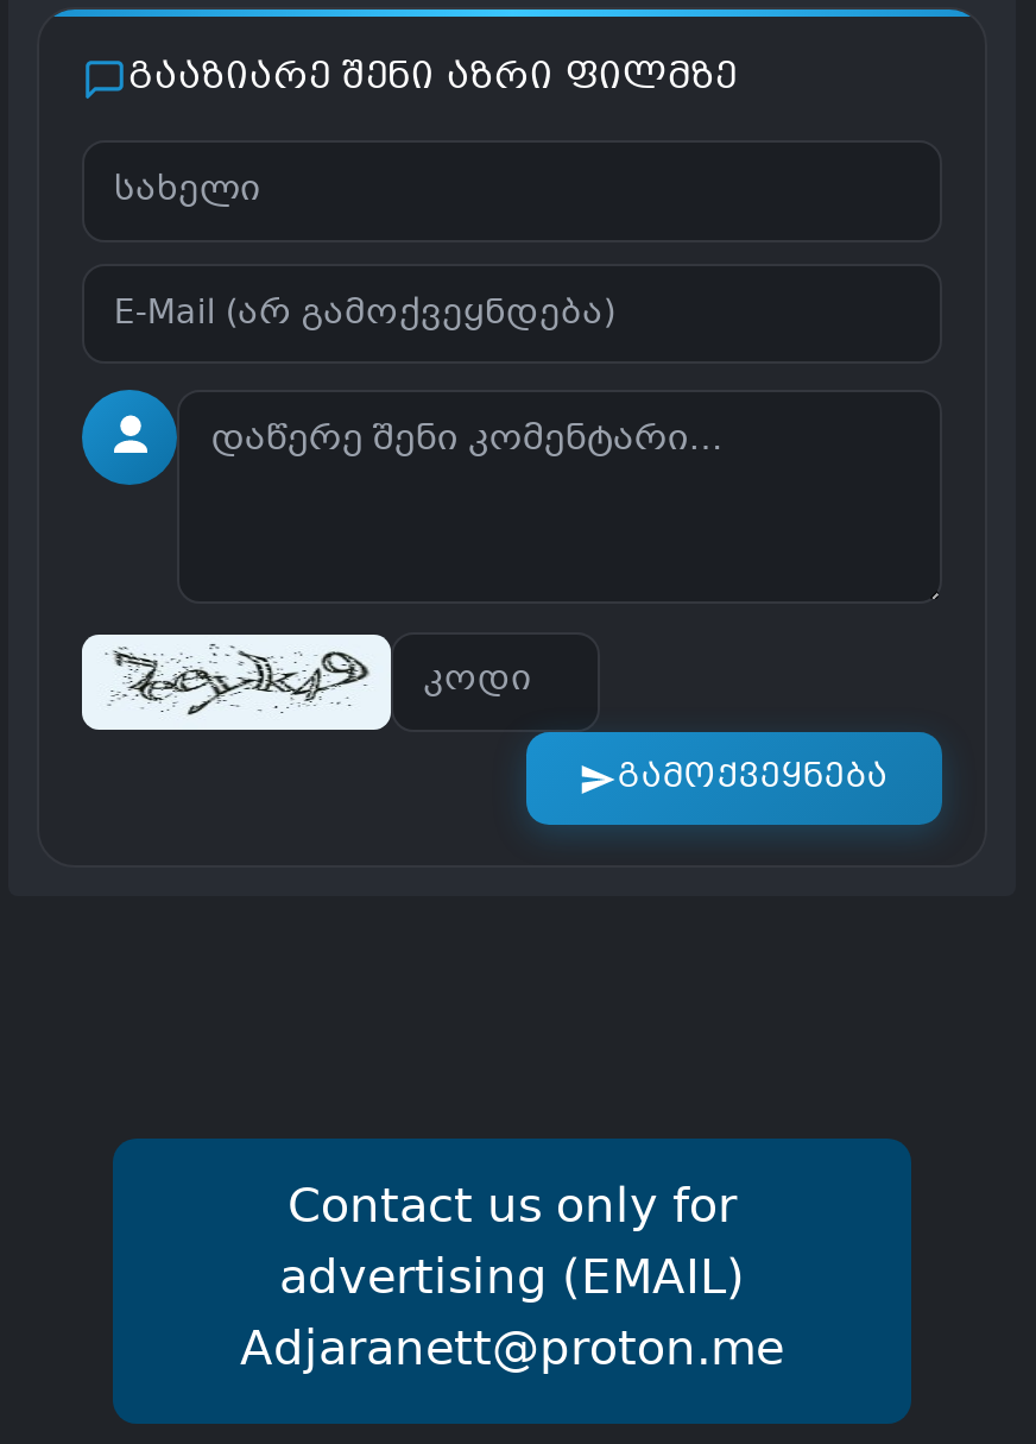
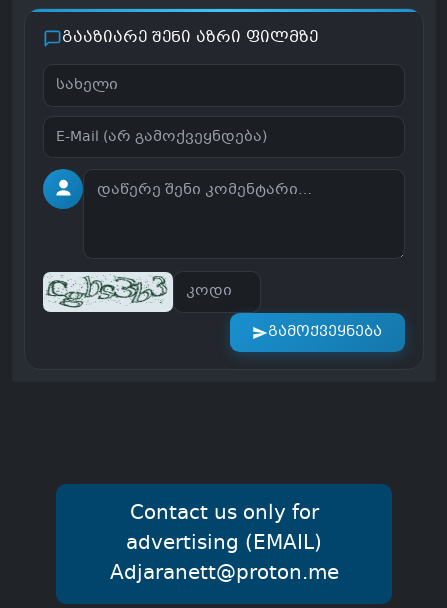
[87,644,377,720] [image] -> [45,275,169,309] [image]

